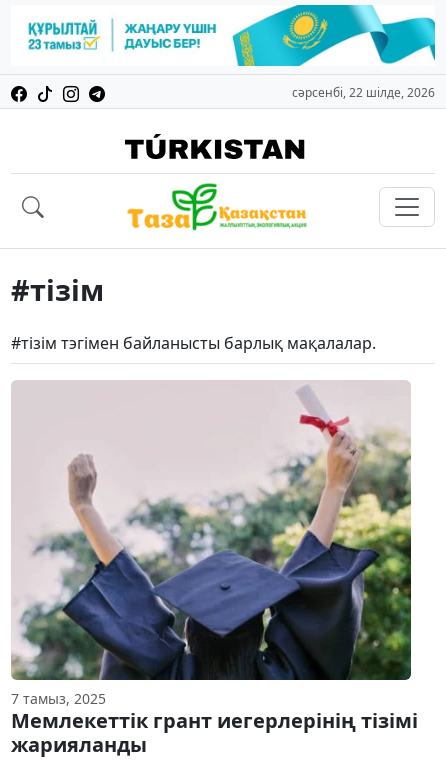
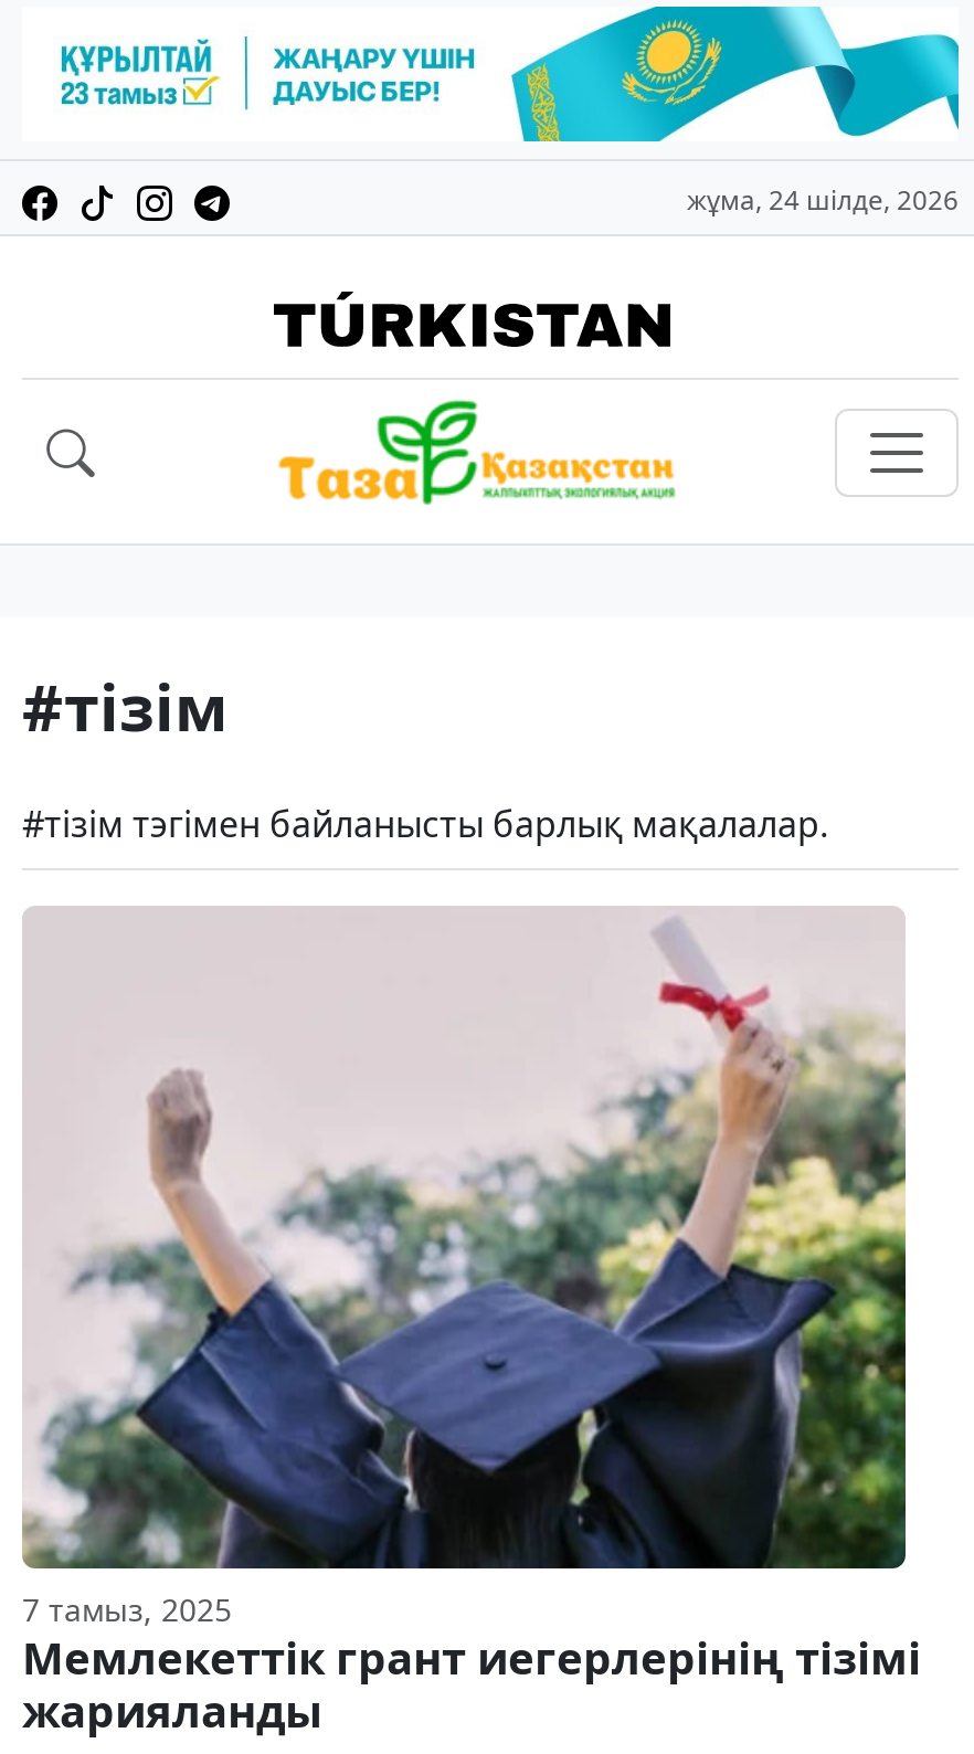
[292,84,435,101] сәрсенбі, 22 шілде, 2026 -> [687,182,959,219] жұма, 24 шілде, 2026

